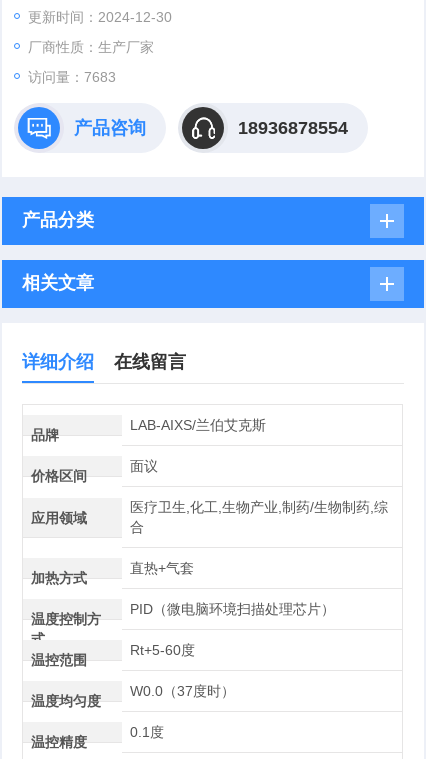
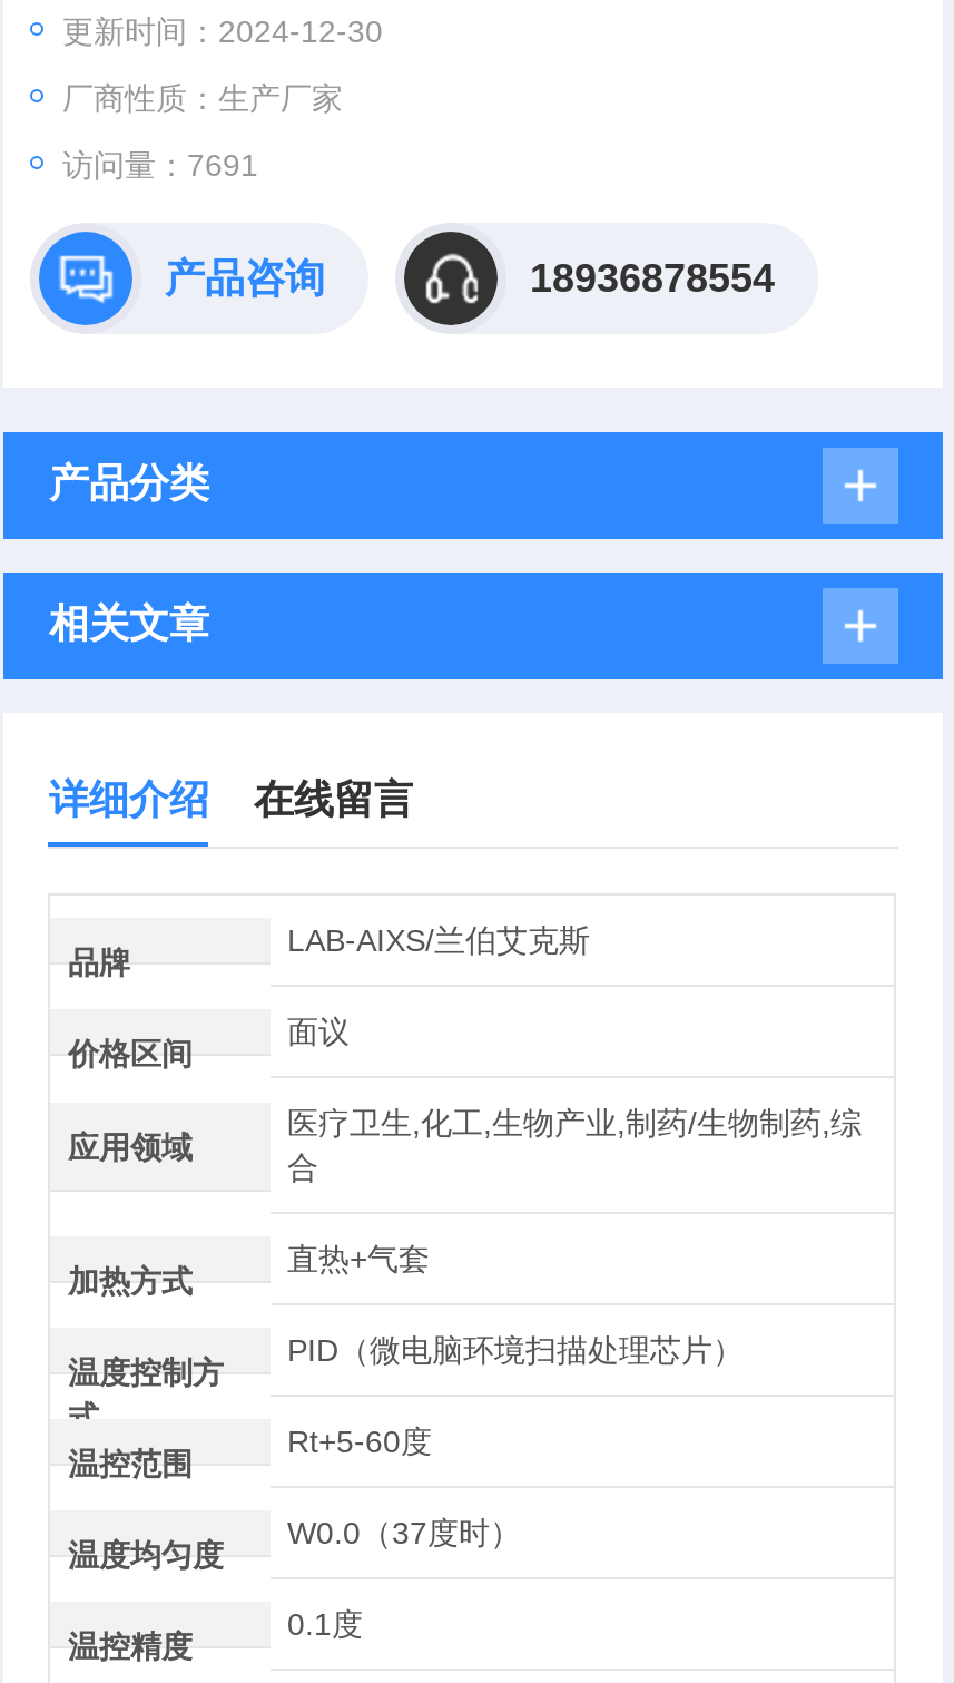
[28,69,116,85] 访问量：7683 -> [62,147,258,183] 访问量：7691

